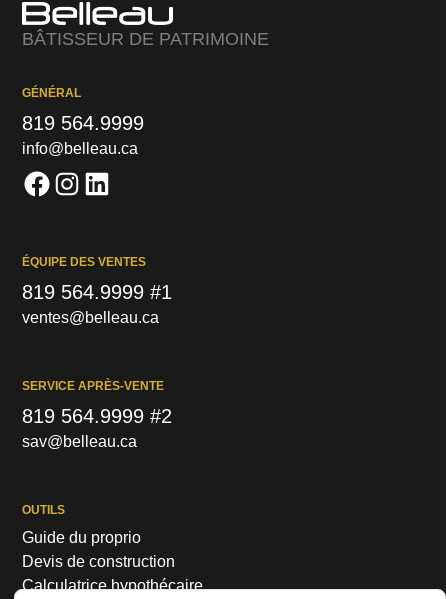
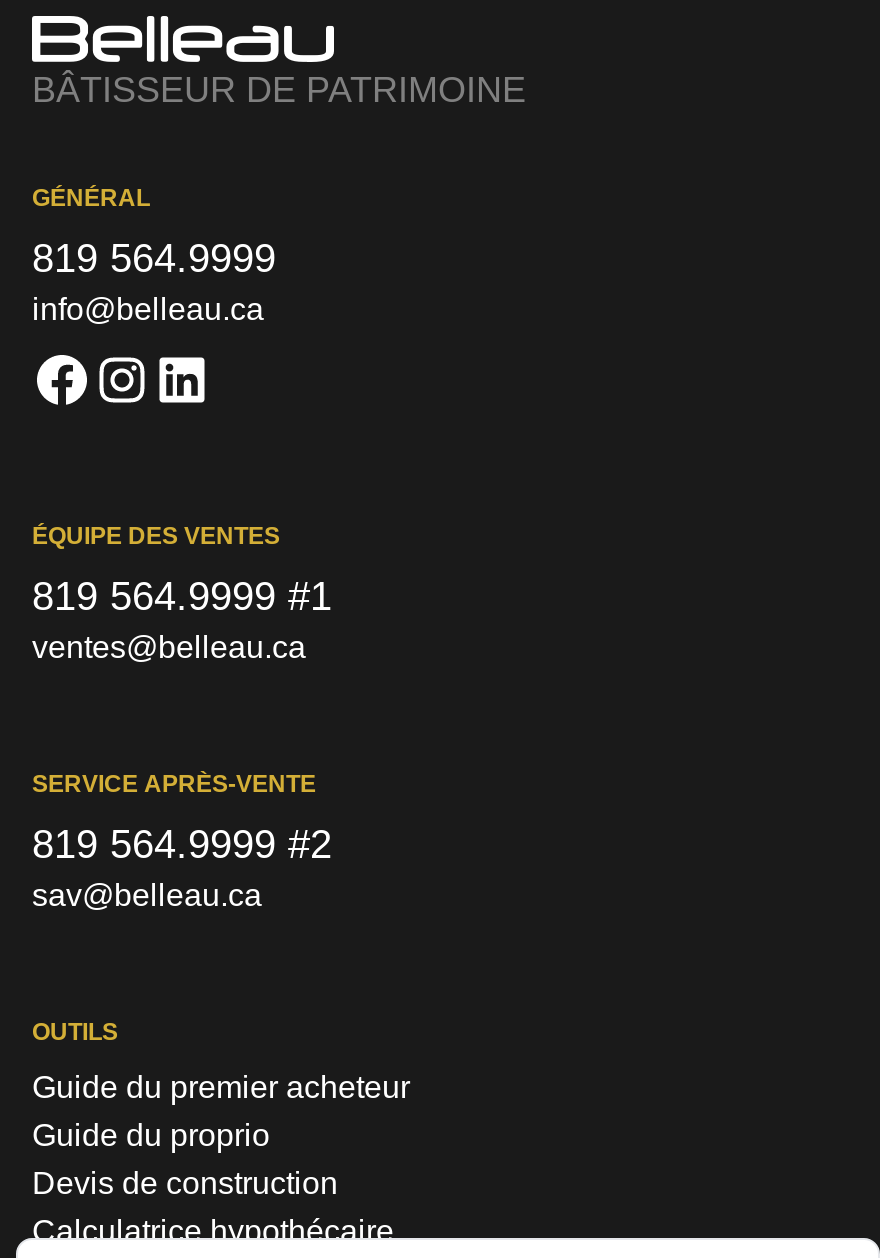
none -> [32,1070,410,1104] Guide du premier acheteur

